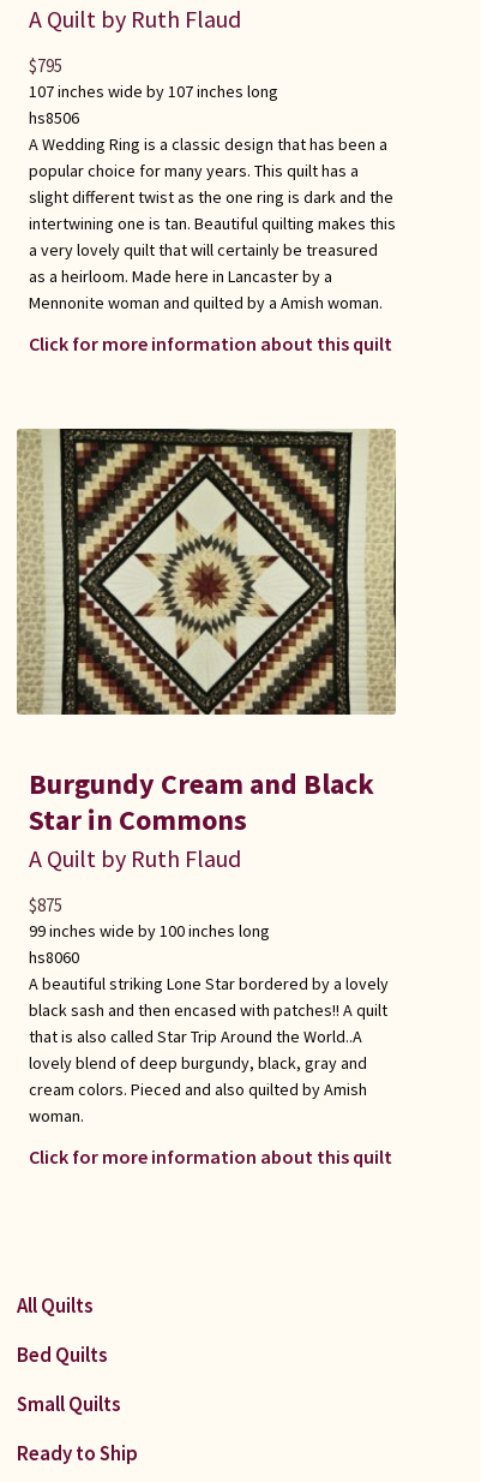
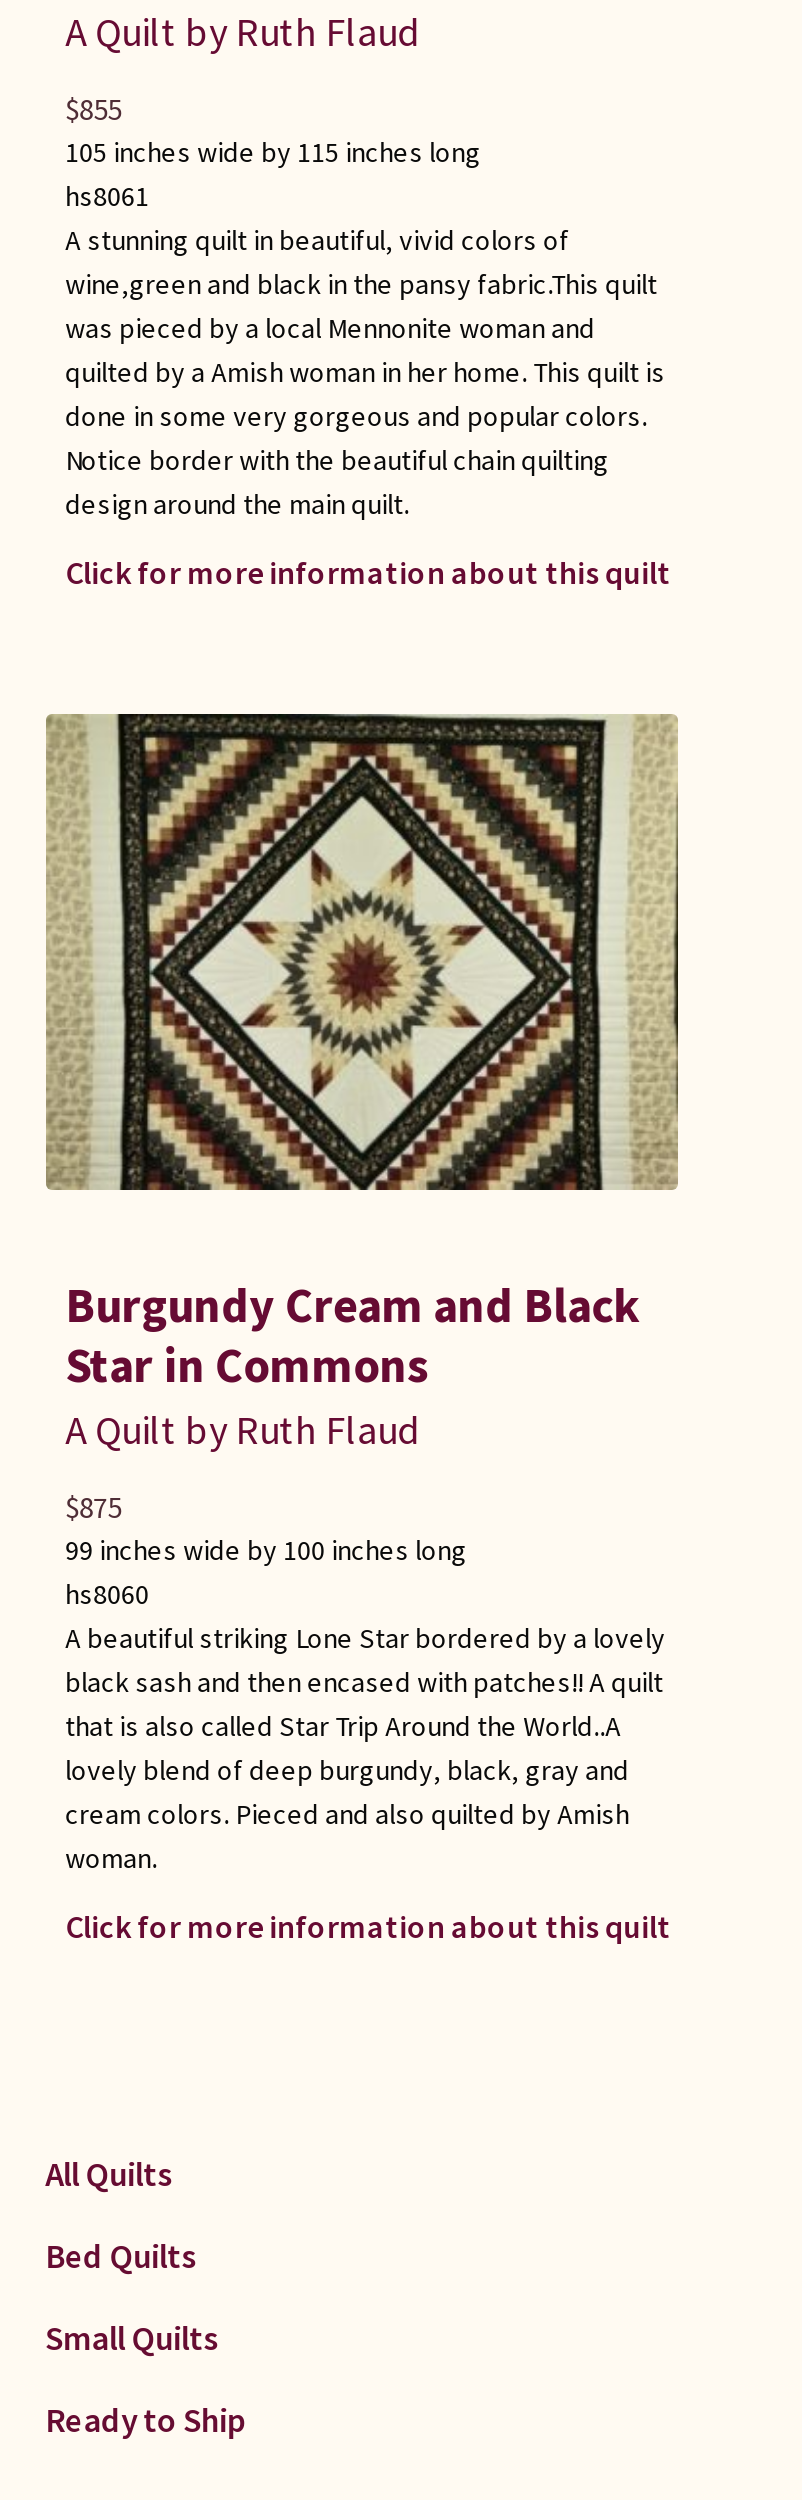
[28,54,62,77] $795 -> [65,90,121,128] $855
[28,81,395,314] 107 inches wide by 107 inches long | hs8506 | A Wedding Ring is a classic design that has been a | popular choice for many years. This quilt has a | slight different twist as the one ring is dark and the | intertwining one is tan. Beautiful quilting makes this | a very lovely quilt that will certainly be treasured | as a heirloom. Made here in Lancaster by a | Mennonite woman and quilted by a Amish woman. -> [65,134,665,522] 105 inches wide by 115 inches long | hs8061 | A stunning quilt in beautiful, vivid colors of | wine,green and black in the pansy fabric.This quilt | was pieced by a local Mennonite woman and | quilted by a Amish woman in her home. This quilt is | done in some very gorgeous and popular colors. | Notice border with the beautiful chain quilting | design around the main quilt.

